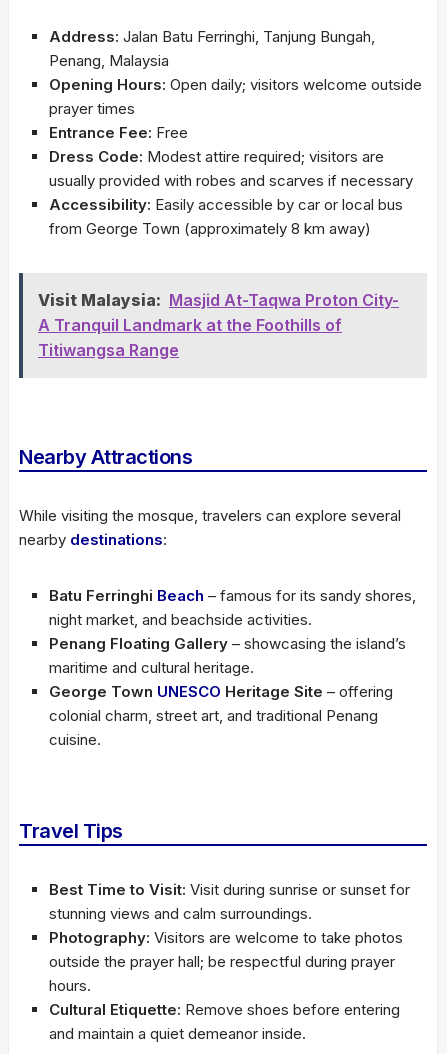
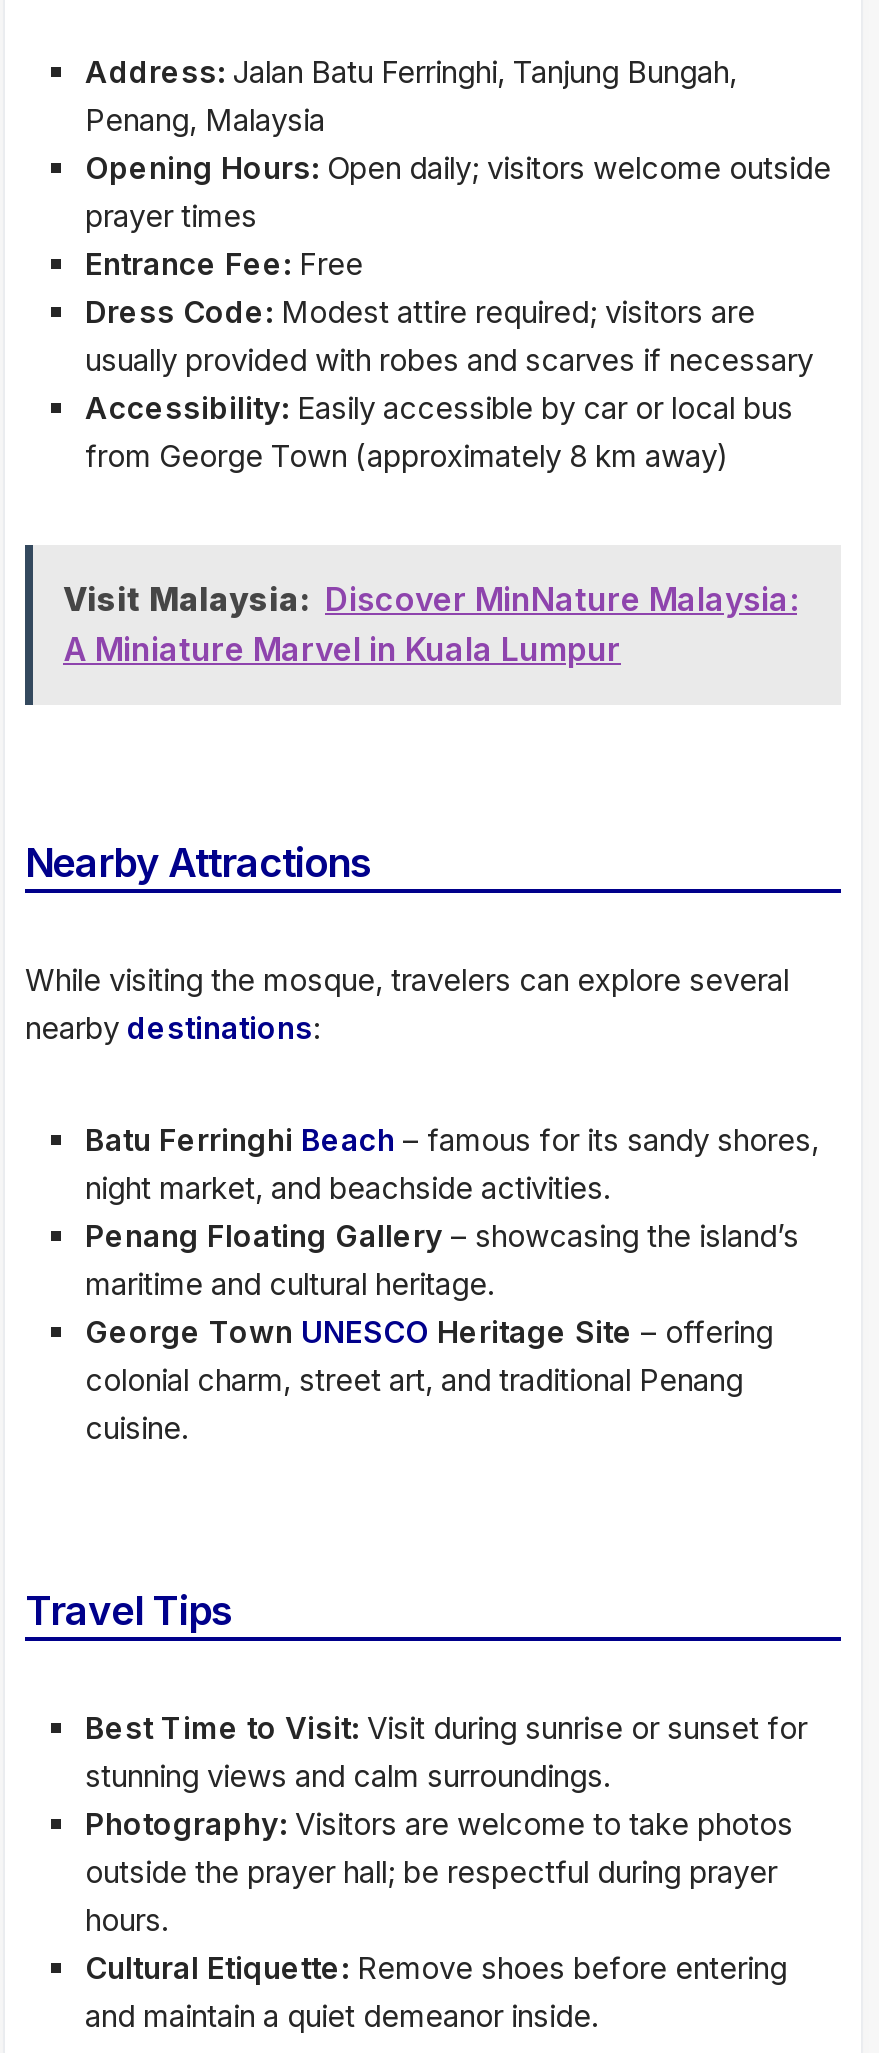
[38,290,399,360] Visit Malaysia: Masjid At-Taqwa Proton City- | A Tranquil Landmark at the Foothills of | Titiwangsa Range -> [63,579,797,669] Visit Malaysia: Discover MinNature Malaysia: | A Miniature Marvel in Kuala Lumpur

